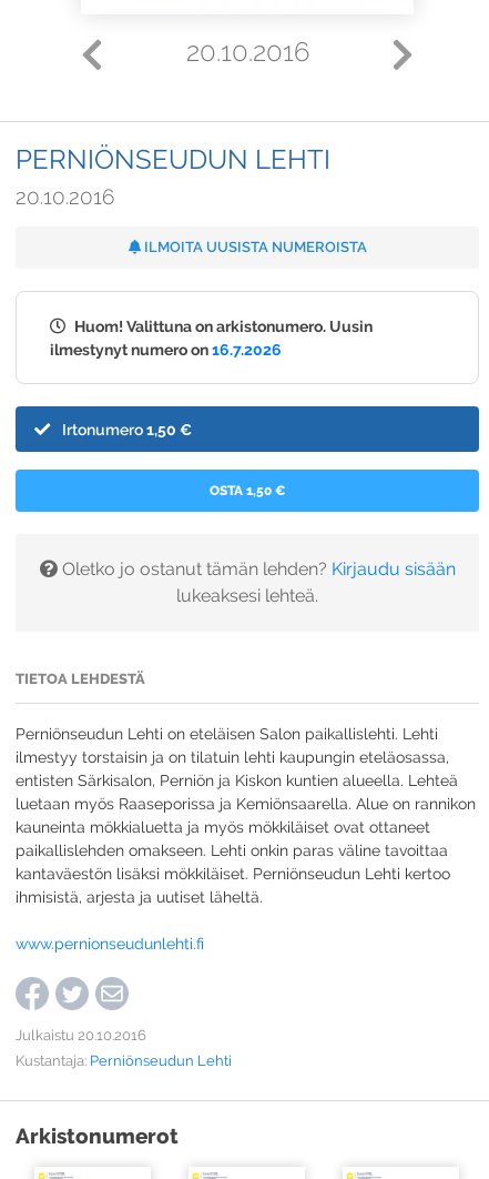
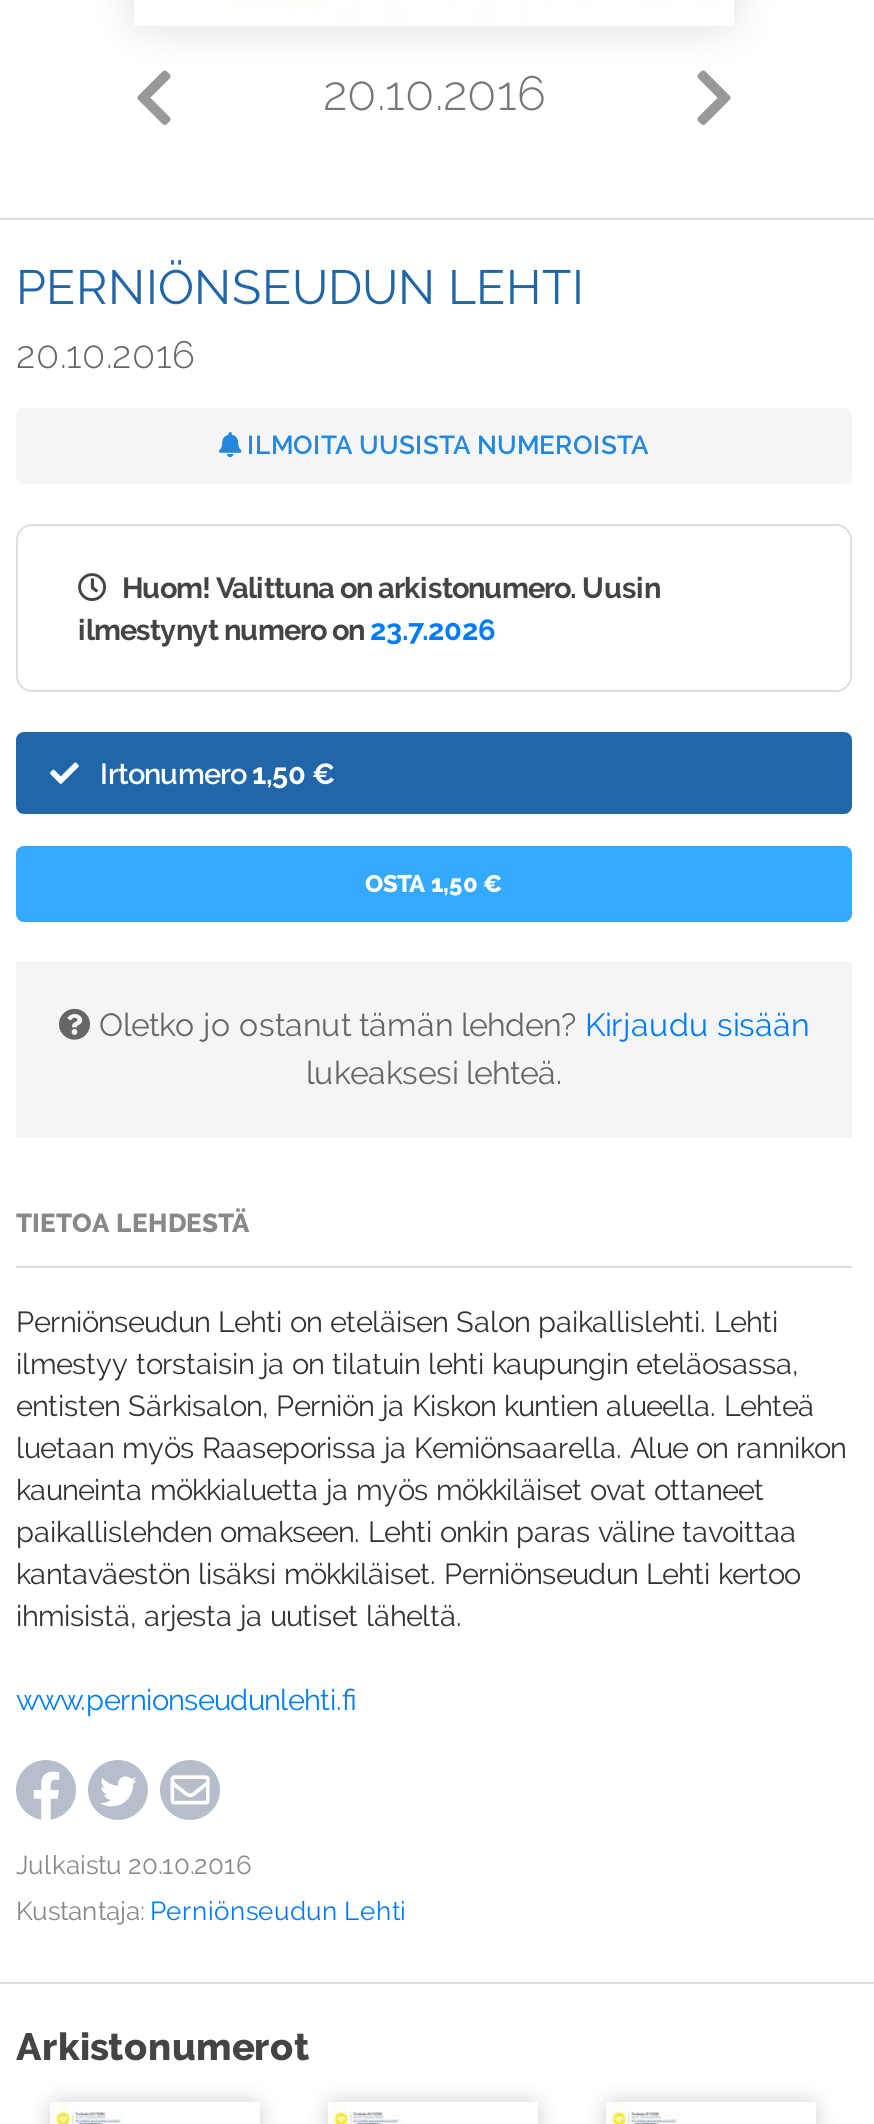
[50,340,282,359] ilmestynyt numero on 16.7.2026 -> [78,612,496,646] ilmestynyt numero on 23.7.2026

